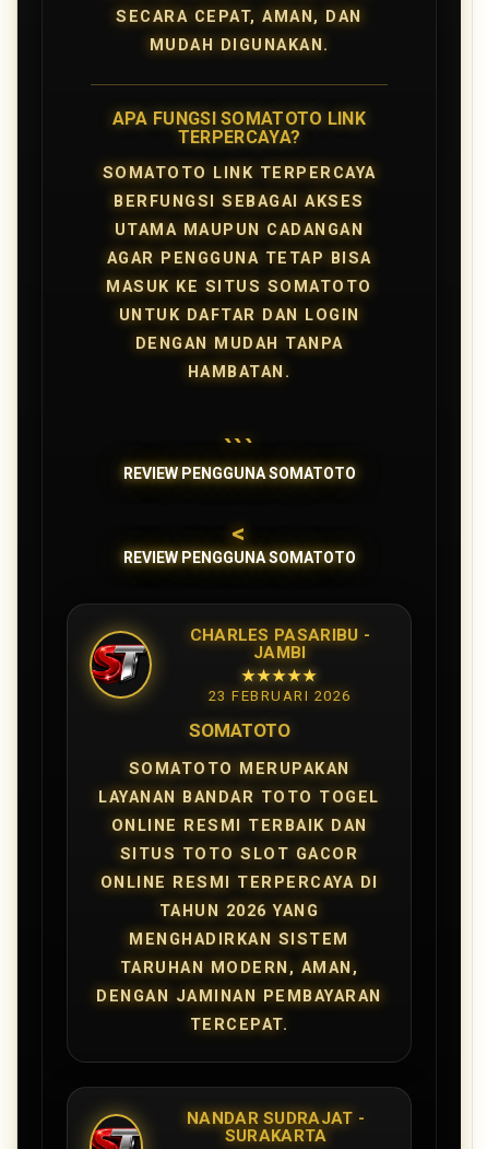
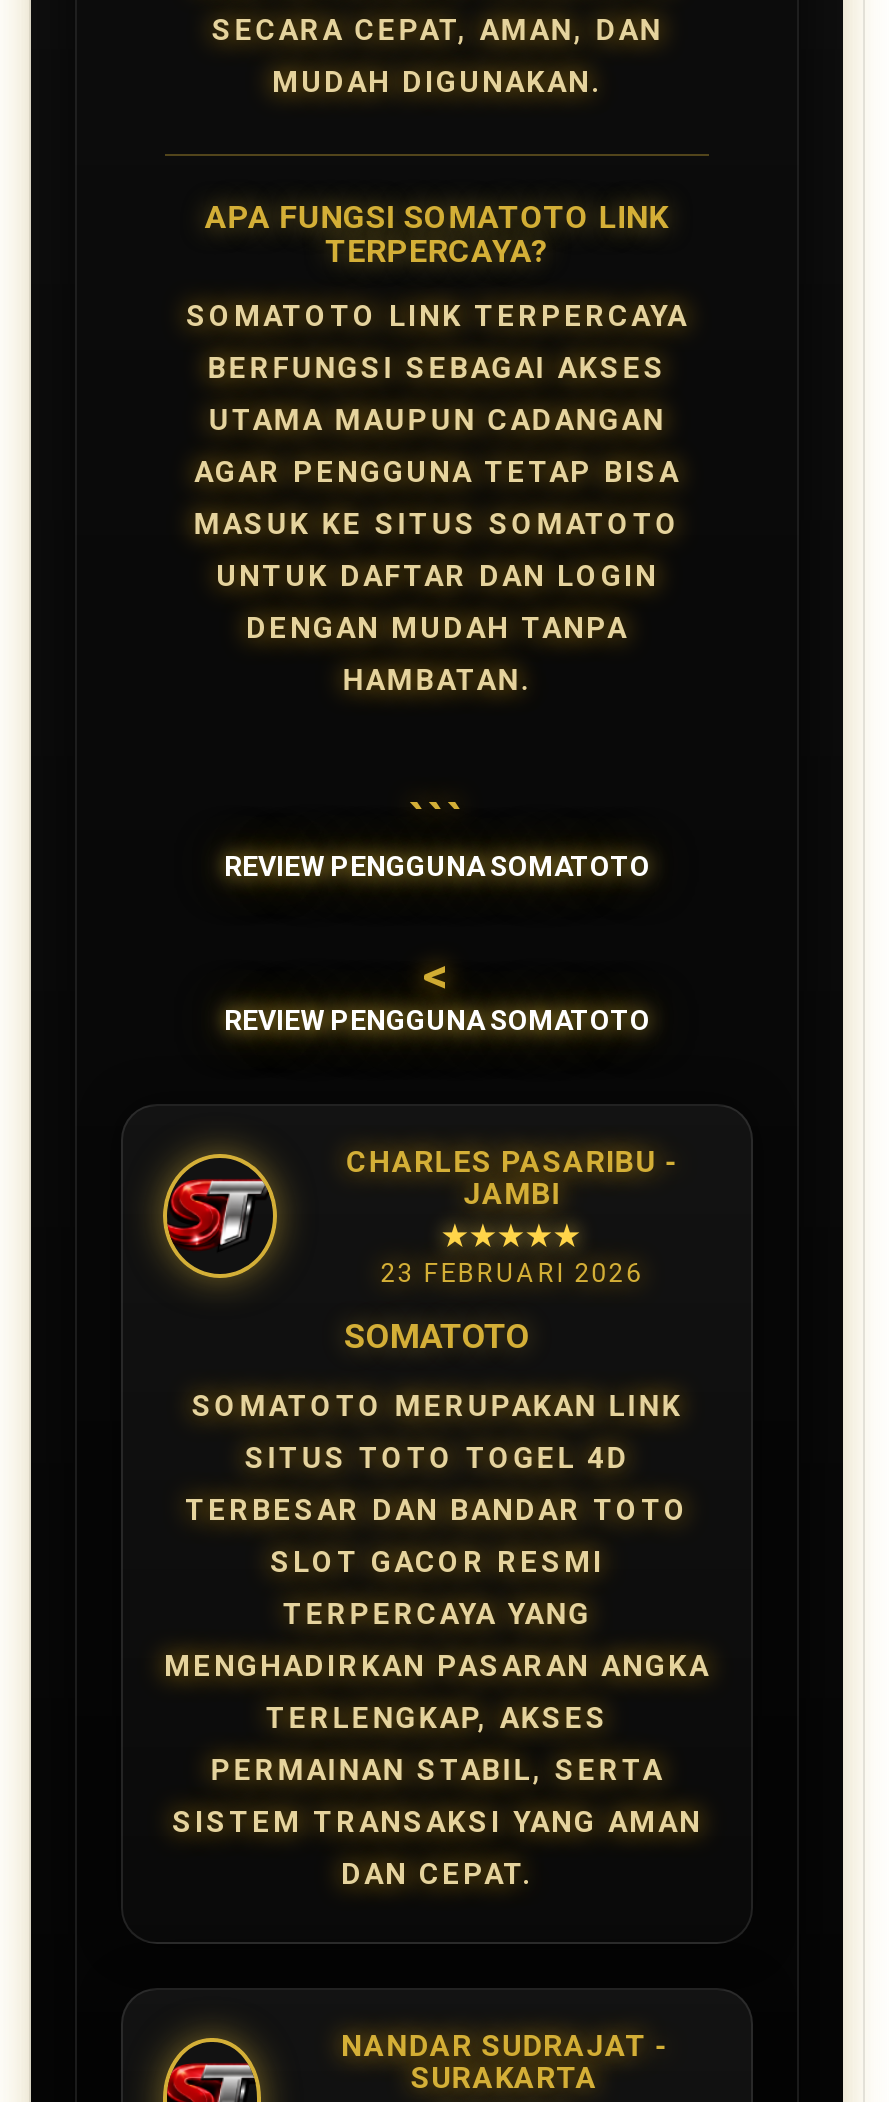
[128,760,350,778] SOMATOTO MERUPAKAN -> [191,1390,683,1424] SOMATOTO MERUPAKAN LINK
[98,788,380,807] LAYANAN BANDAR TOTO TOGEL -> [245,1442,629,1476] SITUS TOTO TOGEL 4D
[111,817,367,835] ONLINE RESMI TERBAIK DAN -> [185,1494,689,1528] TERBESAR DAN BANDAR TOTO
[120,845,358,864] SITUS TOTO SLOT GACOR -> [270,1546,604,1580] SLOT GACOR RESMI
[100,874,378,892] ONLINE RESMI TERPERCAYA DI -> [283,1598,591,1632] TERPERCAYA YANG
[159,902,319,921] TAHUN 2026 YANG -> [164,1650,710,1684] MENGHADIRKAN PASARAN ANGKA
[129,930,349,949] MENGHADIRKAN SISTEM -> [265,1702,609,1736] TERLENGKAP, AKSES
[120,959,358,977] TARUHAN MODERN, AMAN, -> [211,1754,663,1788] PERMAINAN STABIL, SERTA
[96,987,382,1006] DENGAN JAMINAN PEMBAYARAN -> [172,1806,702,1840] SISTEM TRANSAKSI YANG AMAN
[190,1016,288,1034] TERCEPAT. -> [341,1858,533,1892] DAN CEPAT.

